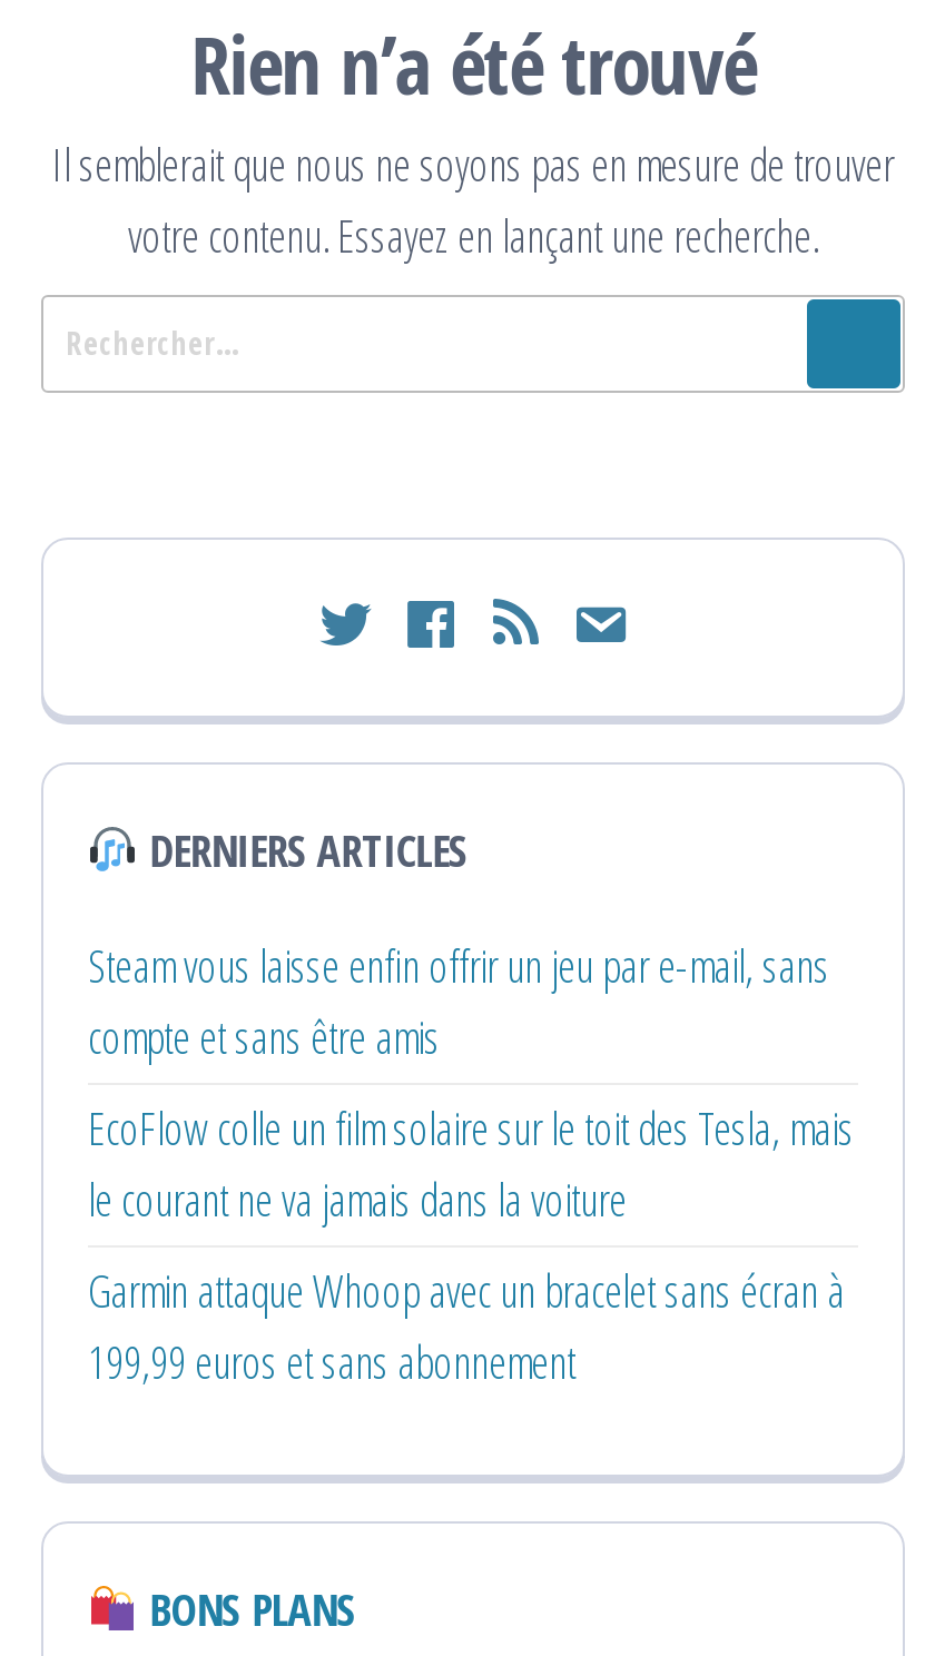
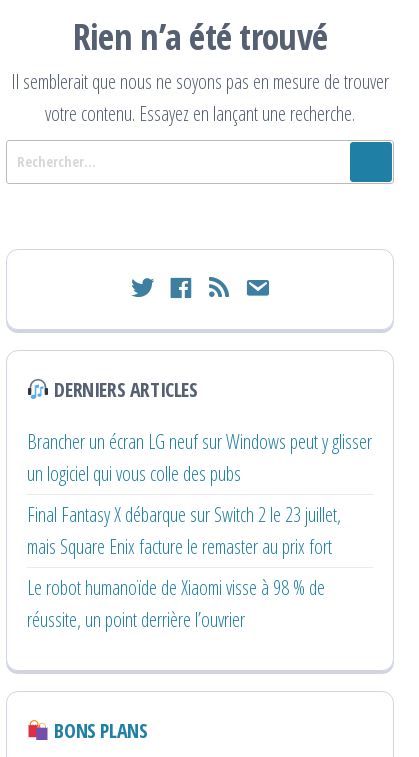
[88,935,829,1067] Steam vous laisse enfin offrir un jeu par e-mail, sans | compte et sans être amis -> [27,428,372,487] Brancher un écran LG neuf sur Windows peut y glisser | un logiciel qui vous colle des pubs
[88,1098,854,1229] EcoFlow colle un film solaire sur le toit des Tesla, mais | le courant ne va jamais dans la voiture -> [27,501,341,560] Final Fantasy X débarque sur Switch 2 le 23 juillet, | mais Square Enix facture le remaster au prix fort
[88,1260,845,1392] Garmin attaque Whoop avec un bracelet sans écran à | 199,99 euros et sans abonnement -> [27,574,325,633] Le robot humanoïde de Xiaomi visse à 98 % de | réussite, un point derrière l’ouvrier

